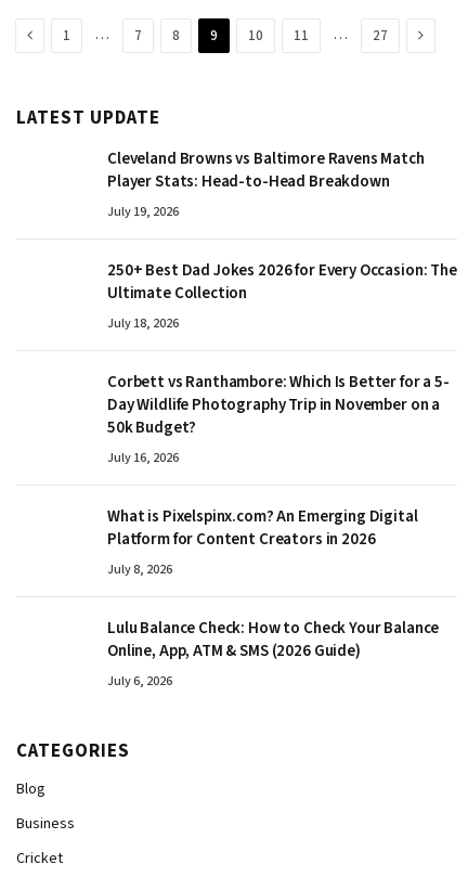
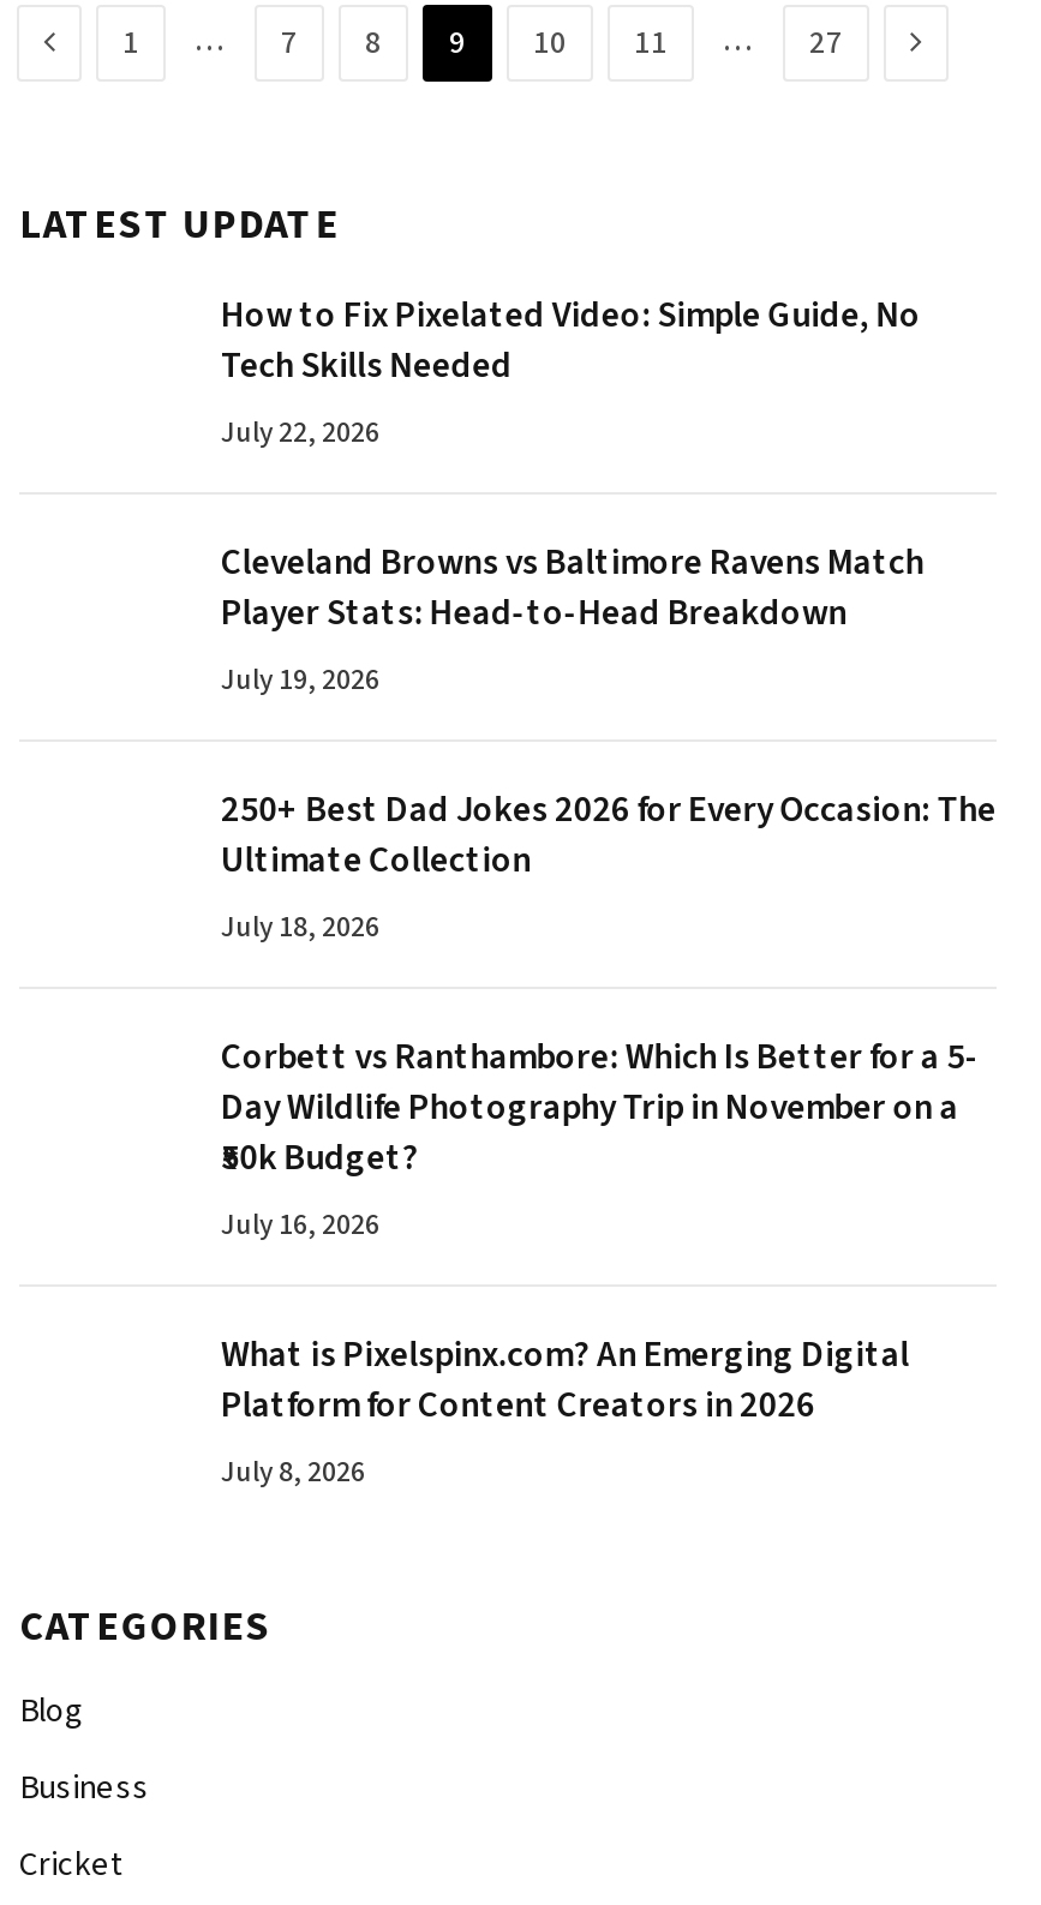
none -> [221,290,921,453] How to Fix Pixelated Video: Simple Guide, No | Tech Skills Needed | July 22, 2026
moved [107,147,457,578] -> [221,537,996,1492]: Cleveland Browns vs Baltimore Ravens Match | Player Stats: Head-to-Head Breakdown | July 19, 2026 | ... | Platform for Content Creators in 2026 | July 8, 2026
[107,616,439,690] Lulu Balance Check: How to Check Your Balance | Online, App, ATM & SMS (2026 Guide) | July 6, 2026 -> none

